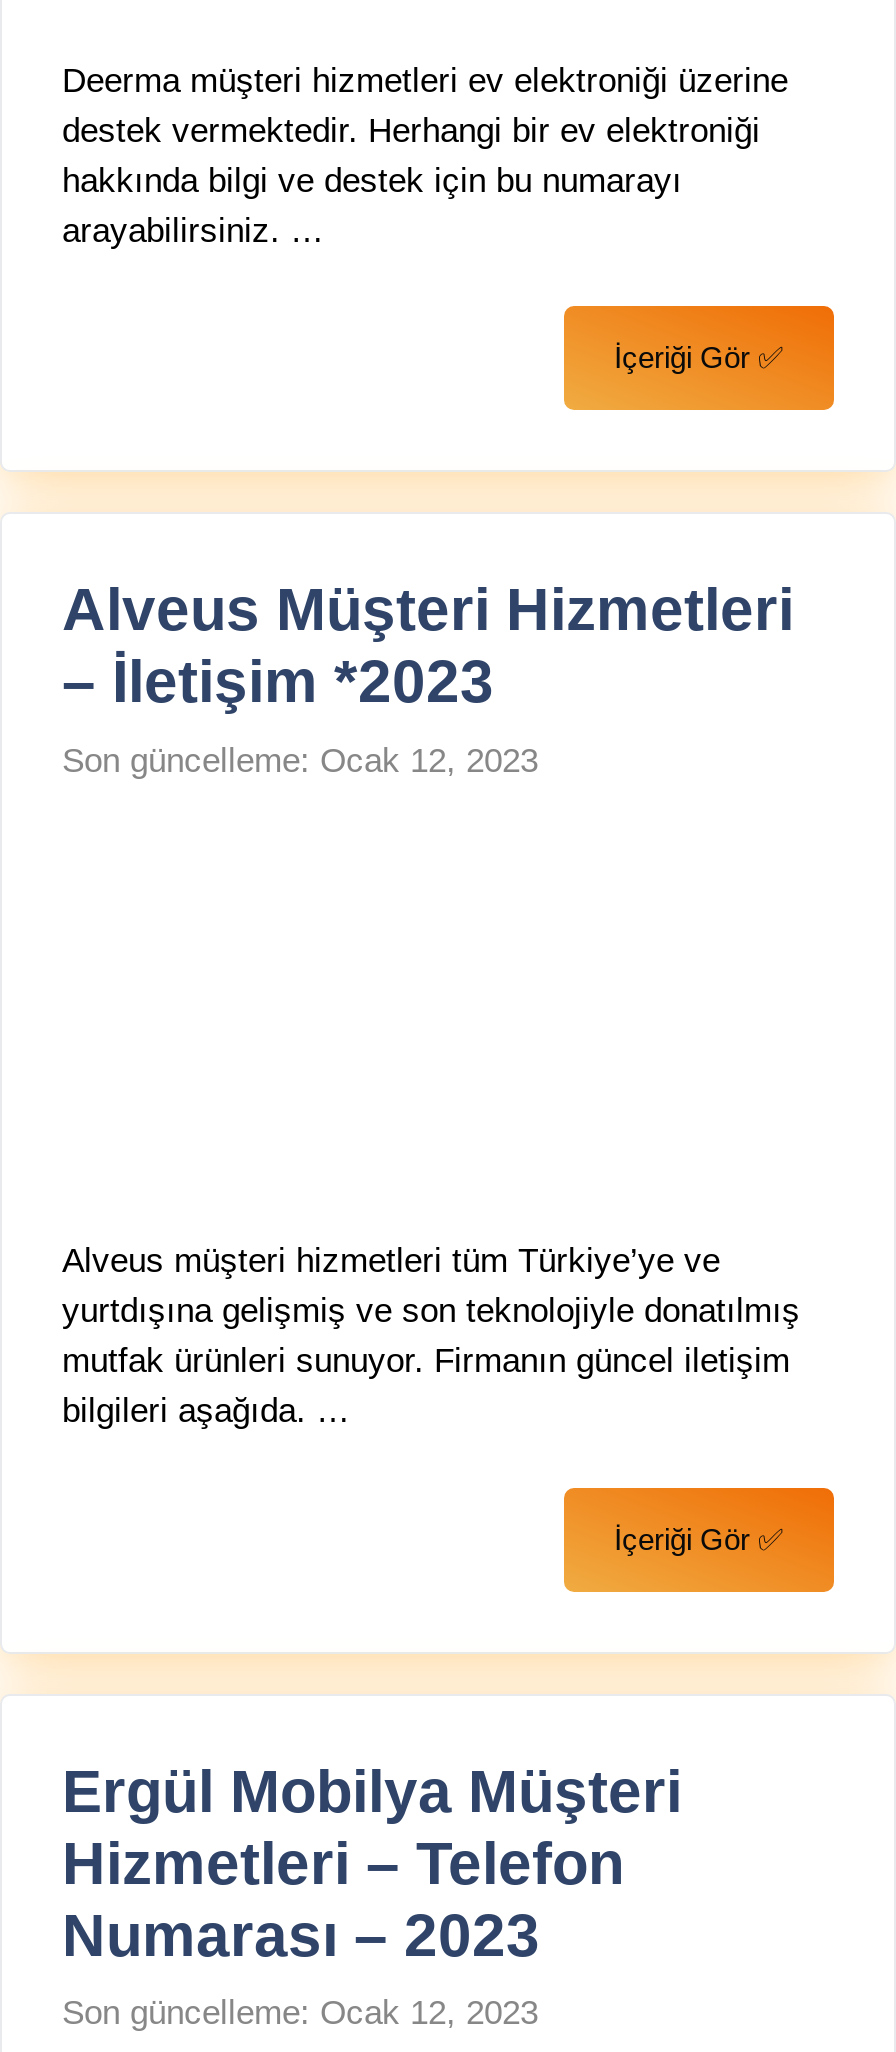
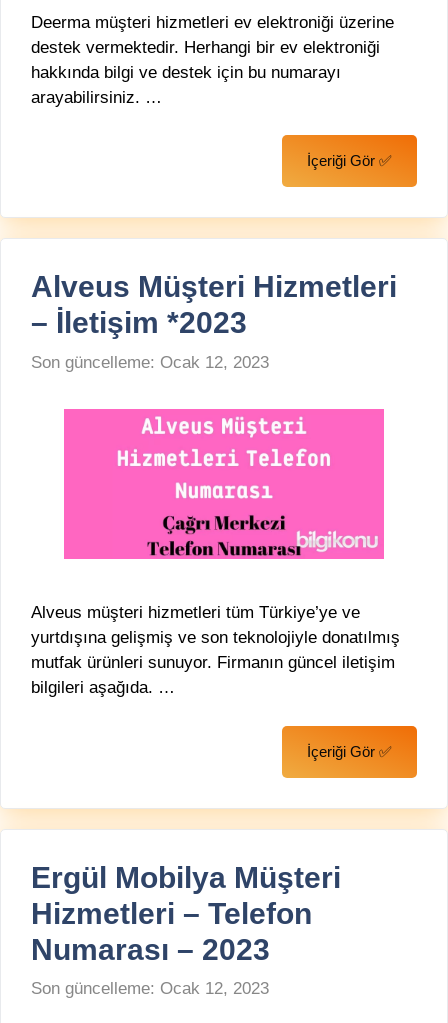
none -> [63,408,385,560] [image]

